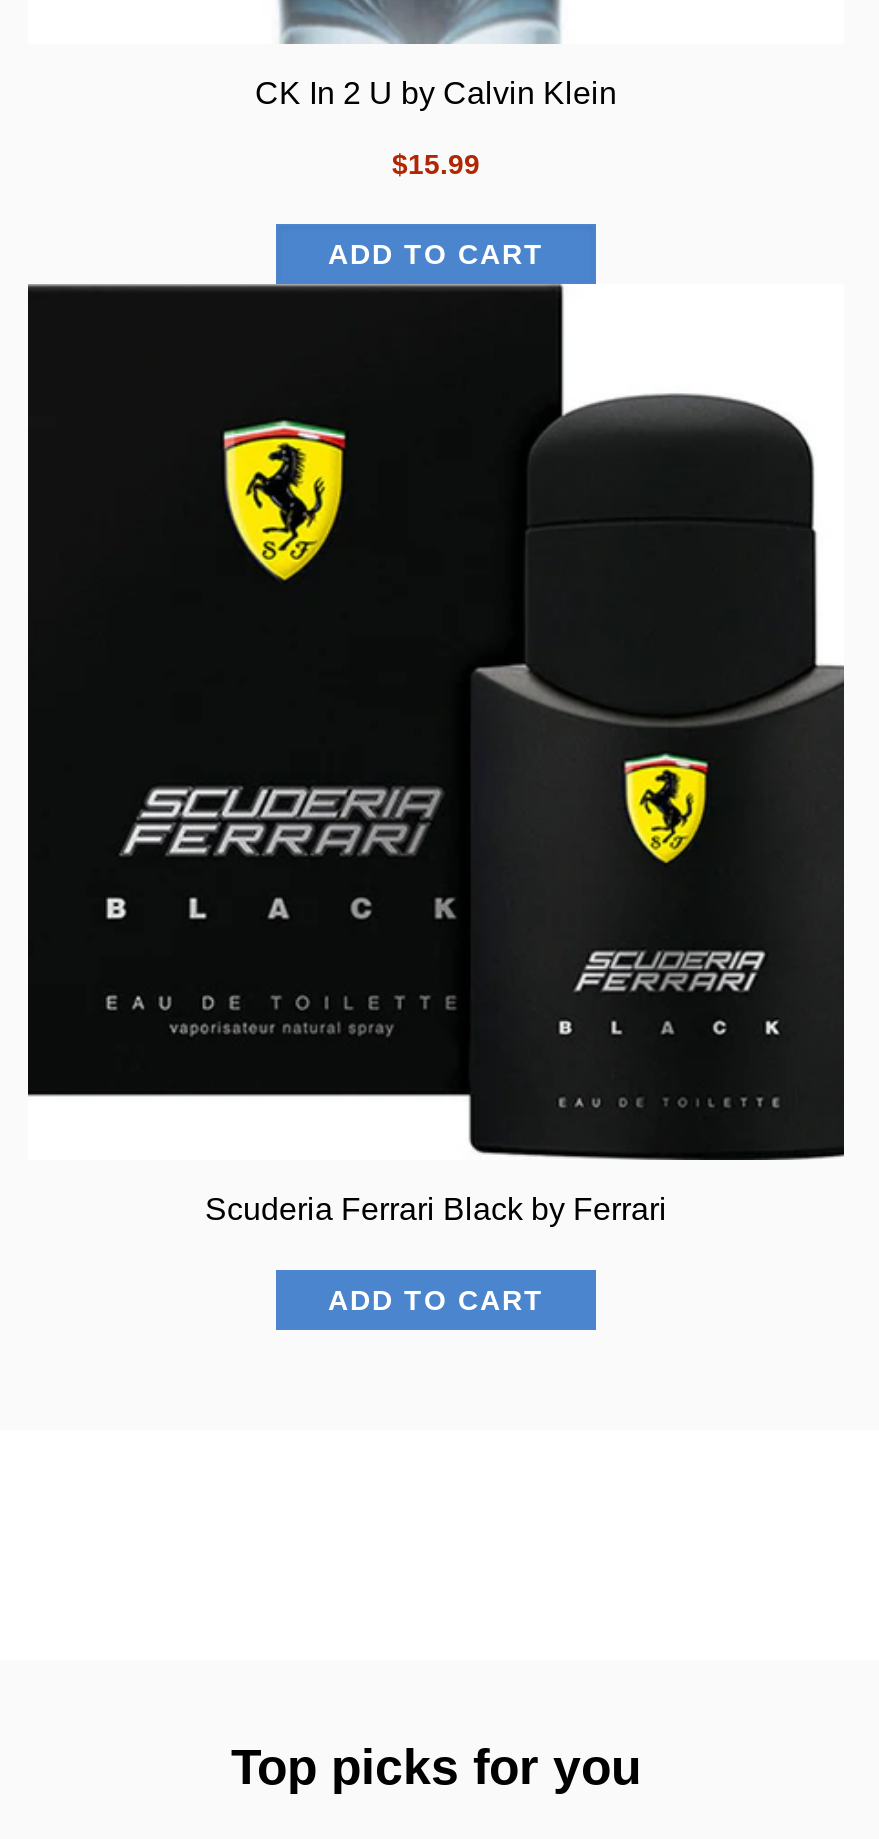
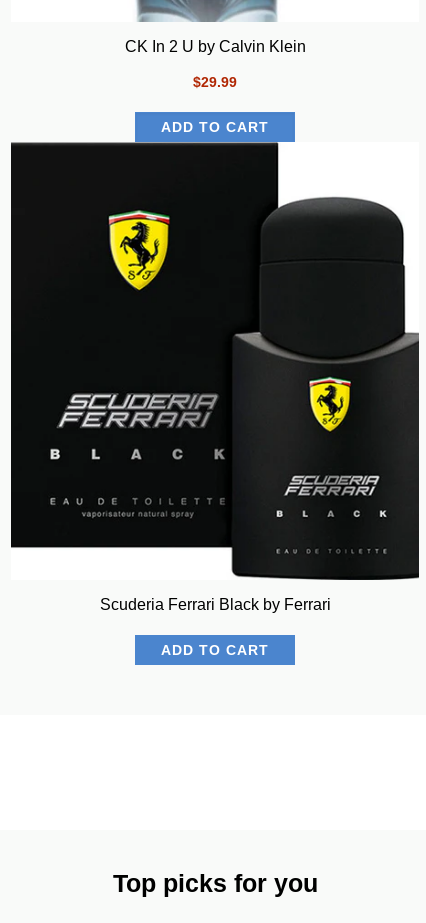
[392,148,480,180] $15.99 -> [193,74,237,90] $29.99

